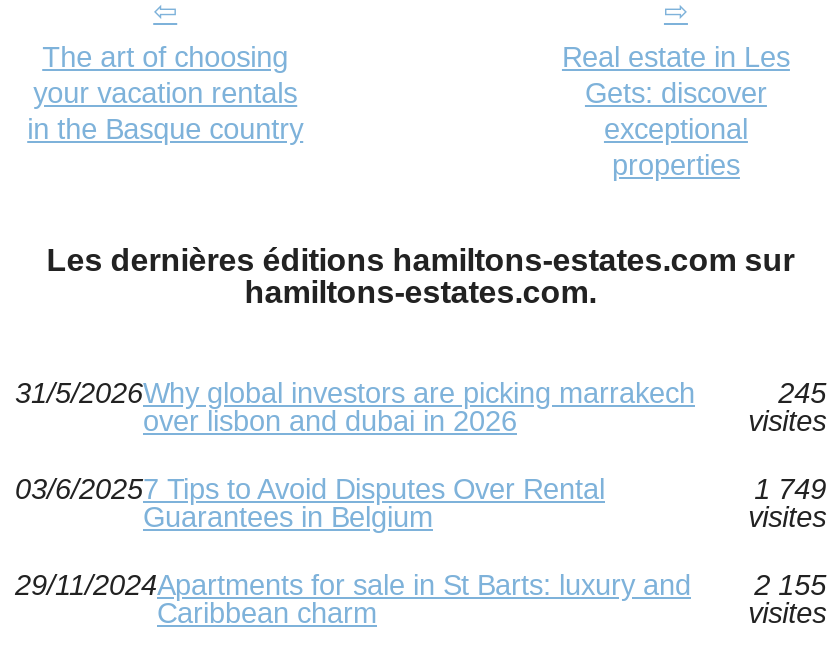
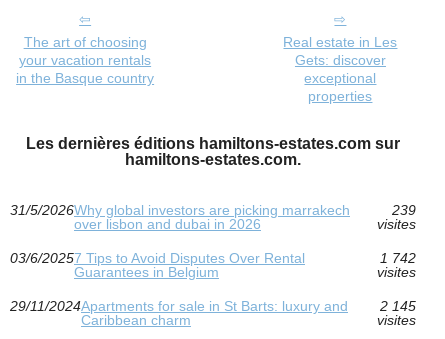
[778,378,826,410] 245 -> [392,202,416,218] 239
[754,474,826,506] 1 749 -> [380,250,416,266] 1 742
[15,570,826,602] 29/11/2024Apartments for sale in St Barts: luxury and 2 155 -> [10,298,416,314] 29/11/2024Apartments for sale in St Barts: luxury and 2 145

